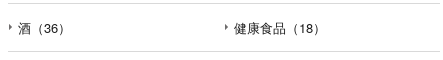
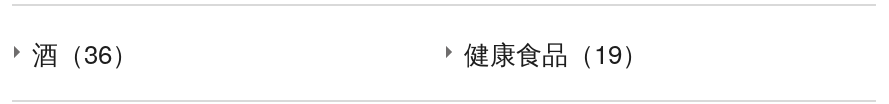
[234,18,326,37] 健康食品（18） -> [464,33,648,71] 健康食品（19）

